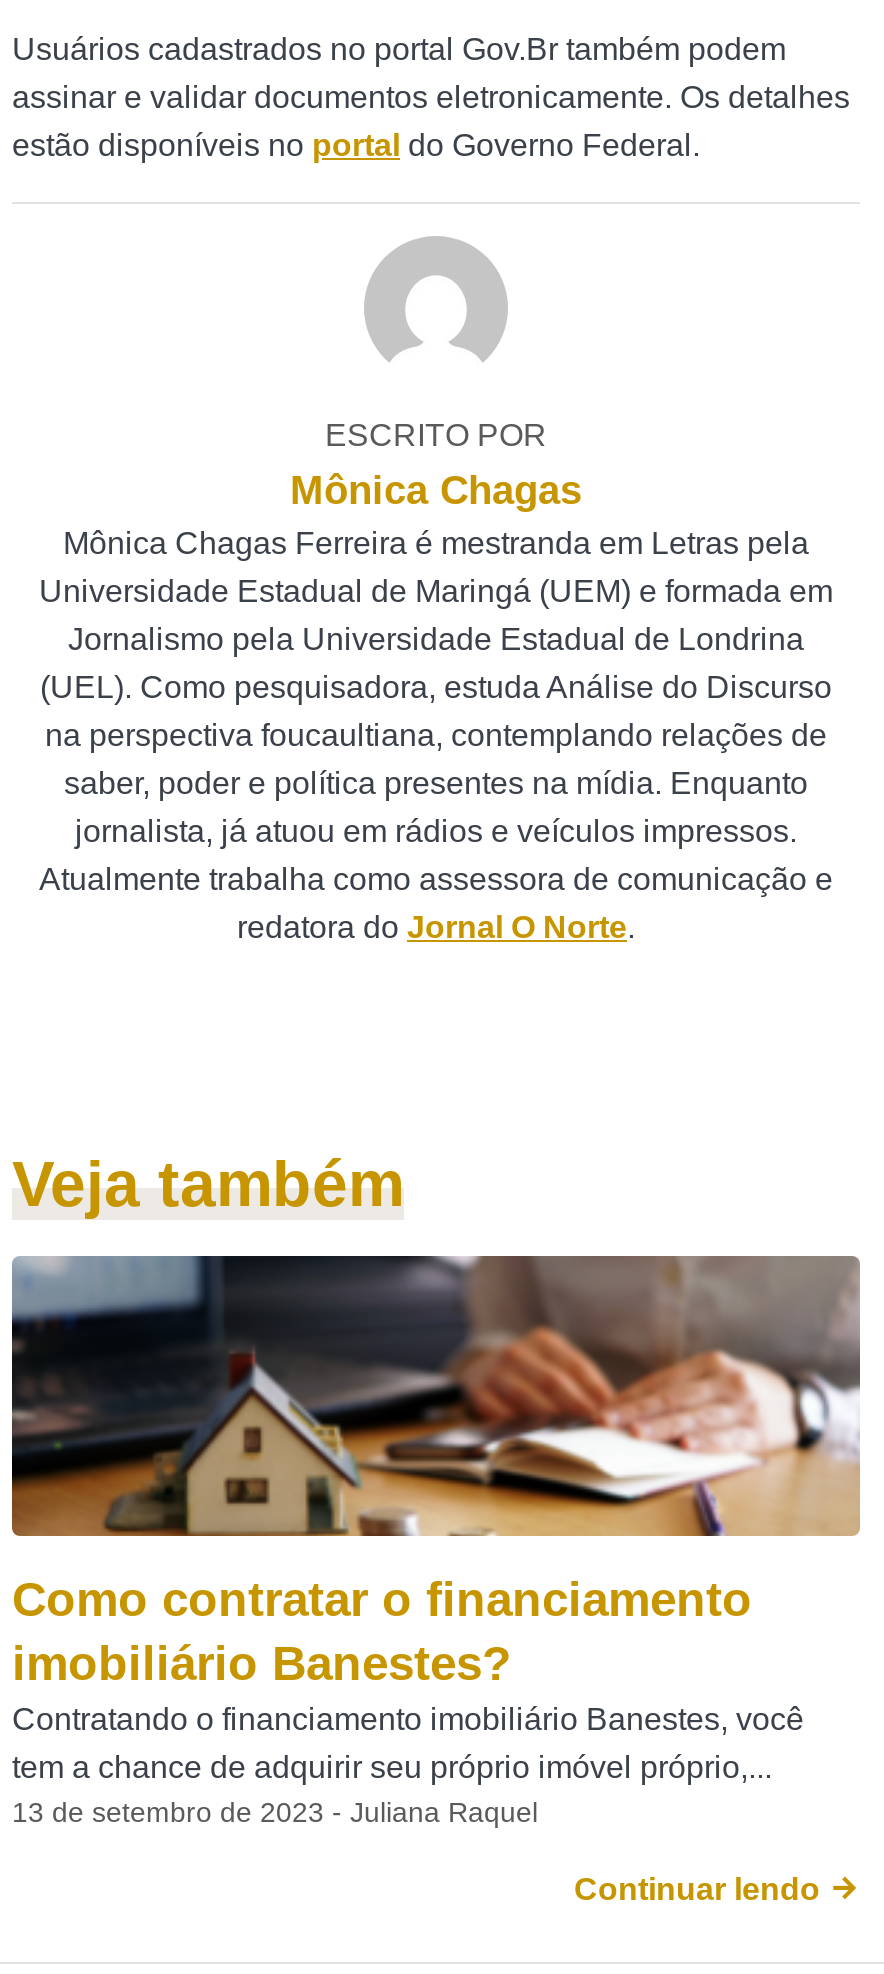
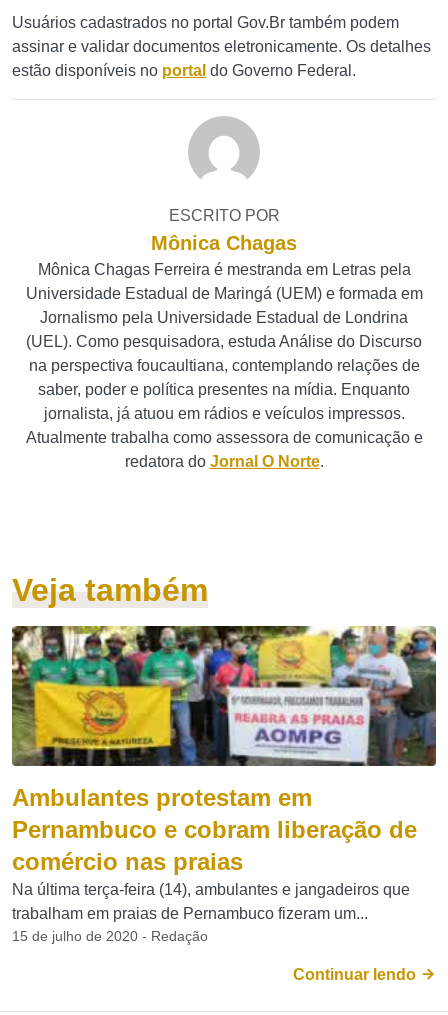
[10,1254,860,1828] [image] | Como contratar o financiamento | imobiliário Banestes? | Contratando o financiamento imobiliário Banestes, você | tem a chance de adquirir seu próprio imóvel próprio,... | 13 de setembro de 2023 - Juliana Raquel -> [11,625,437,944] [image] | Ambulantes protestam em | Pernambuco e cobram liberação de | comércio nas praias | Na última terça-feira (14), ambulantes e jangadeiros que | trabalham em praias de Pernambuco fizeram um... | 15 de julho de 2020 - Redação

